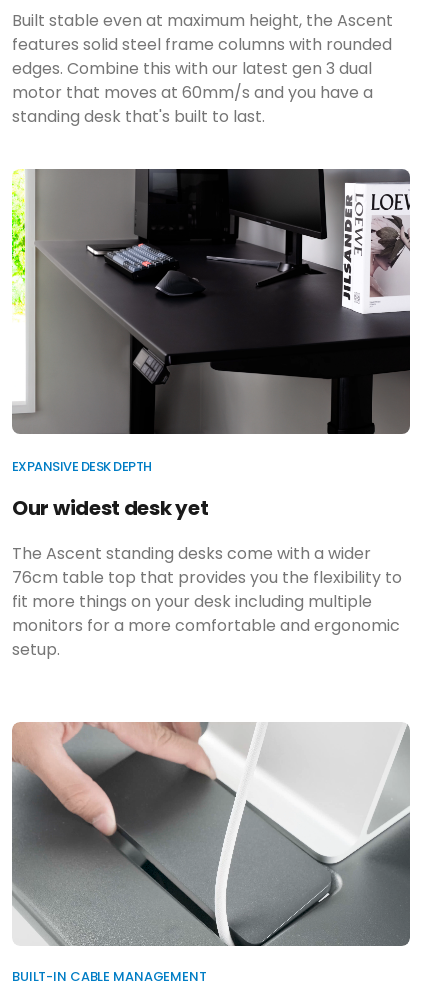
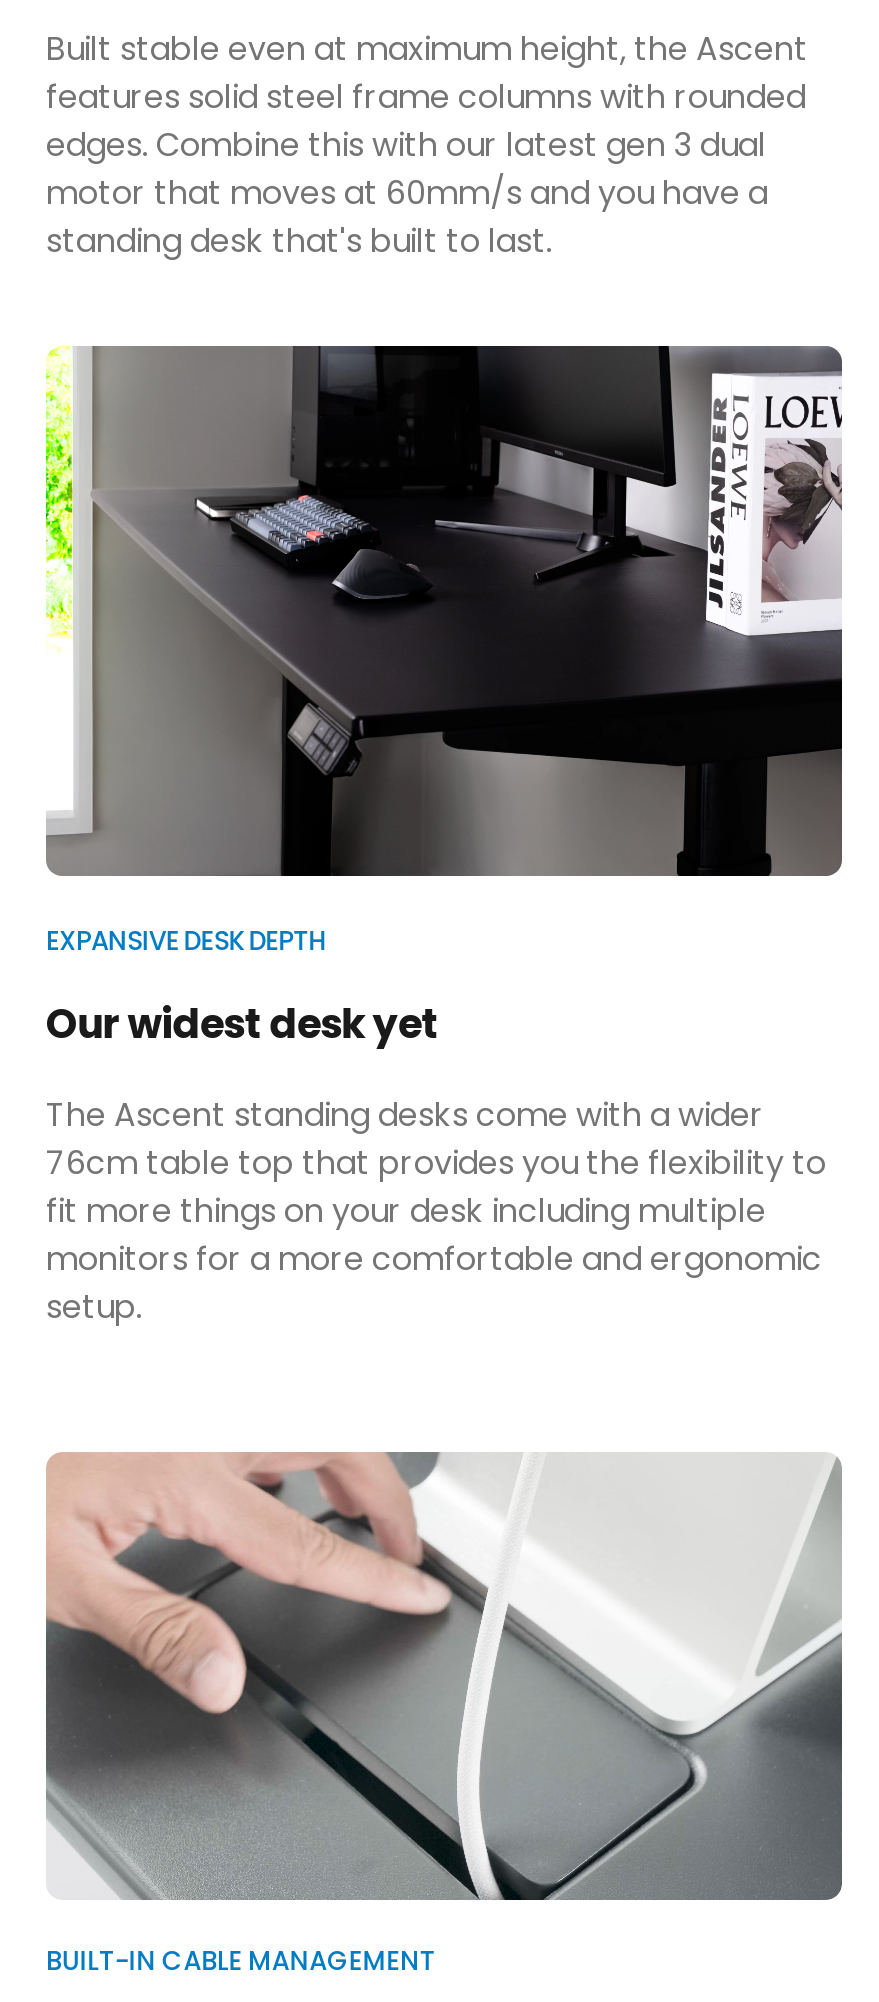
[12,722,264,946] [image] -> [46,1454,694,1900] [image]

